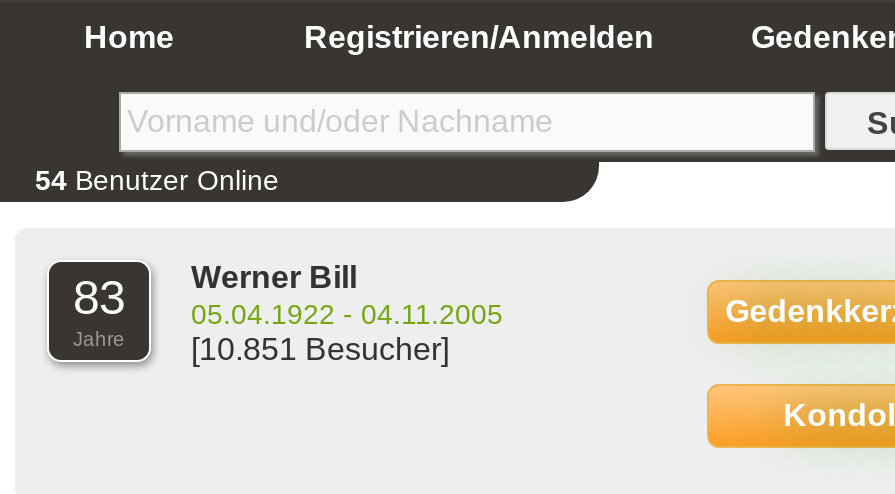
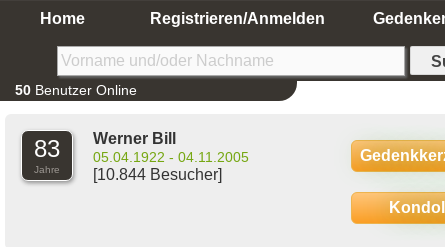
[35,164,279,196] 54 Benutzer Online -> [15,82,137,98] 50 Benutzer Online
[191,332,449,366] [10.851 Besucher] -> [93,166,222,183] [10.844 Besucher]

